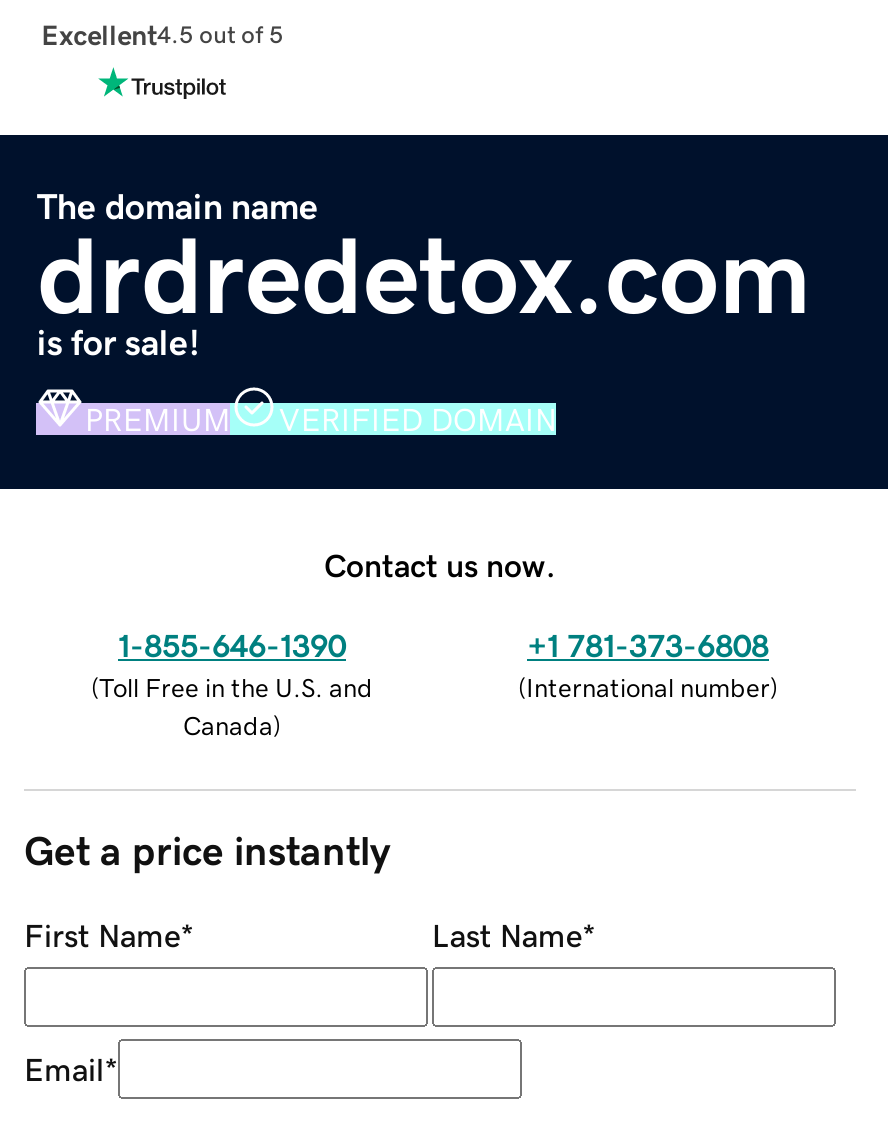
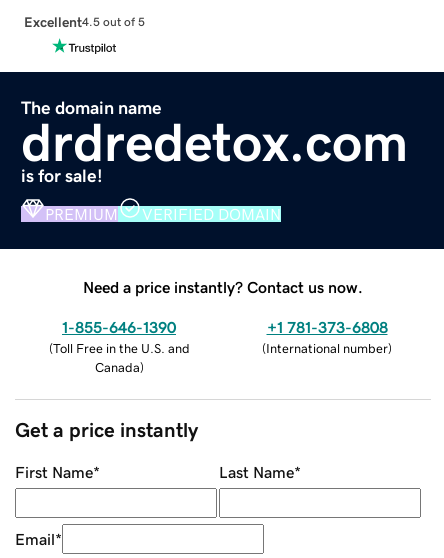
[324,548,556,580] Contact us now. -> [83,279,363,295] Need a price instantly? Contact us now.

